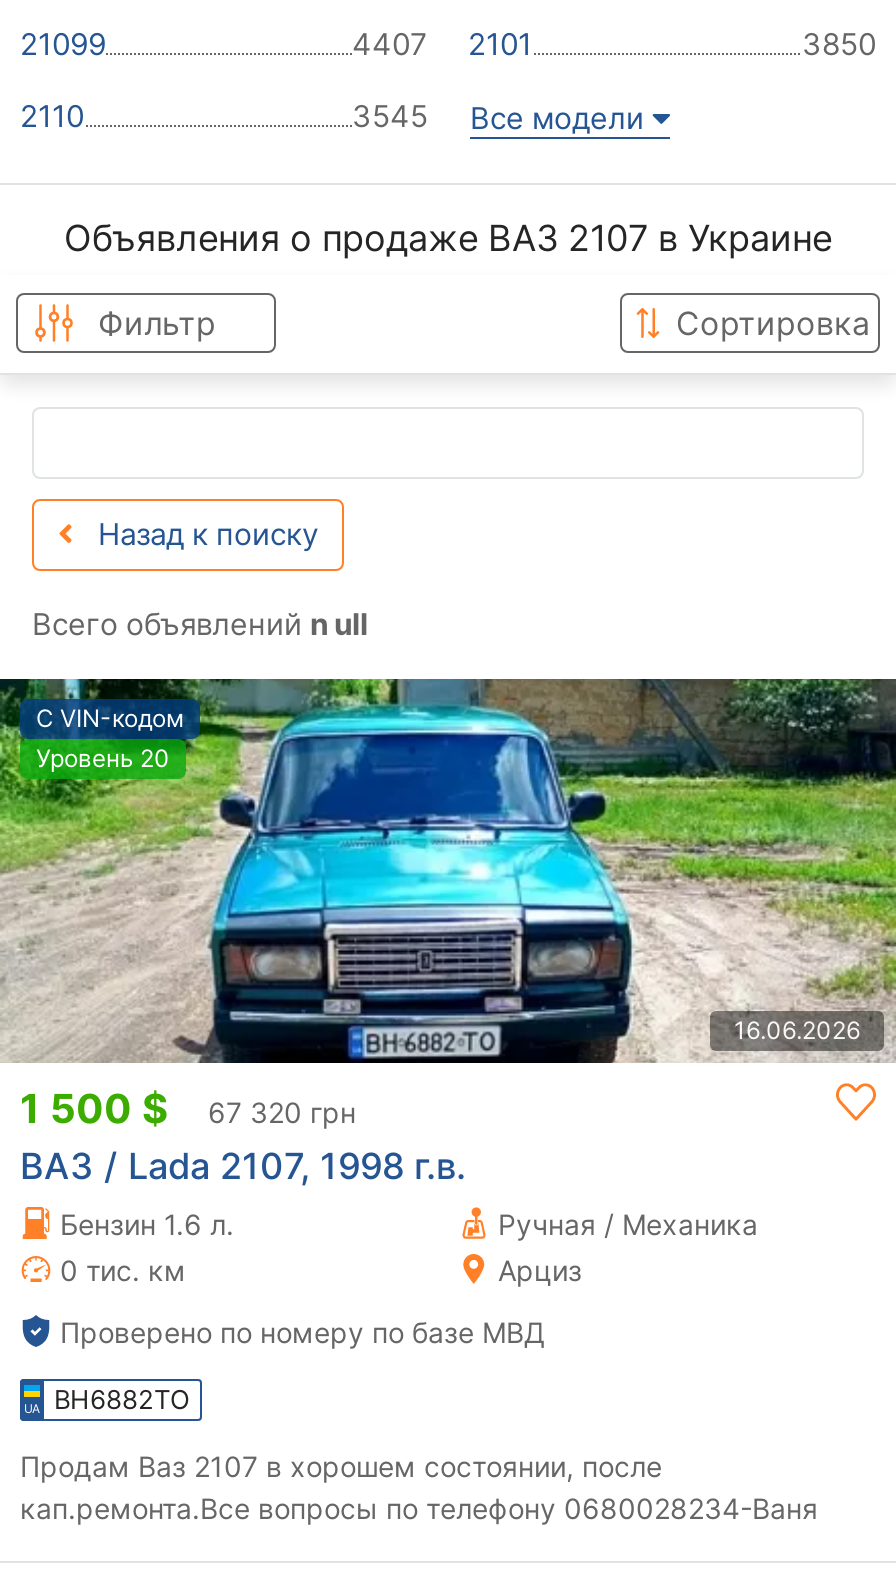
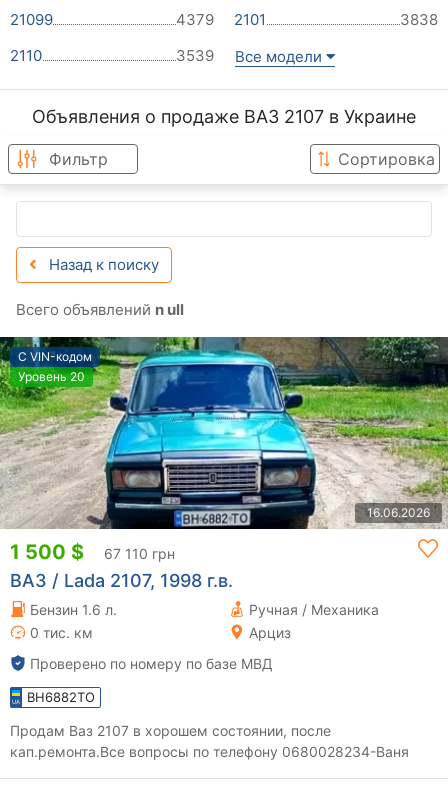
[352,24,532,62] 4407 2101 -> [176,10,266,29] 4379 2101
[802,24,876,62] 3850 -> [400,10,438,29] 3838
[352,96,652,136] 3545 Все модели -> [176,46,326,66] 3539 Все модели
[20,1084,356,1132] 1 500 $ 67 320 грн -> [10,540,175,564] 1 500 $ 67 110 грн

